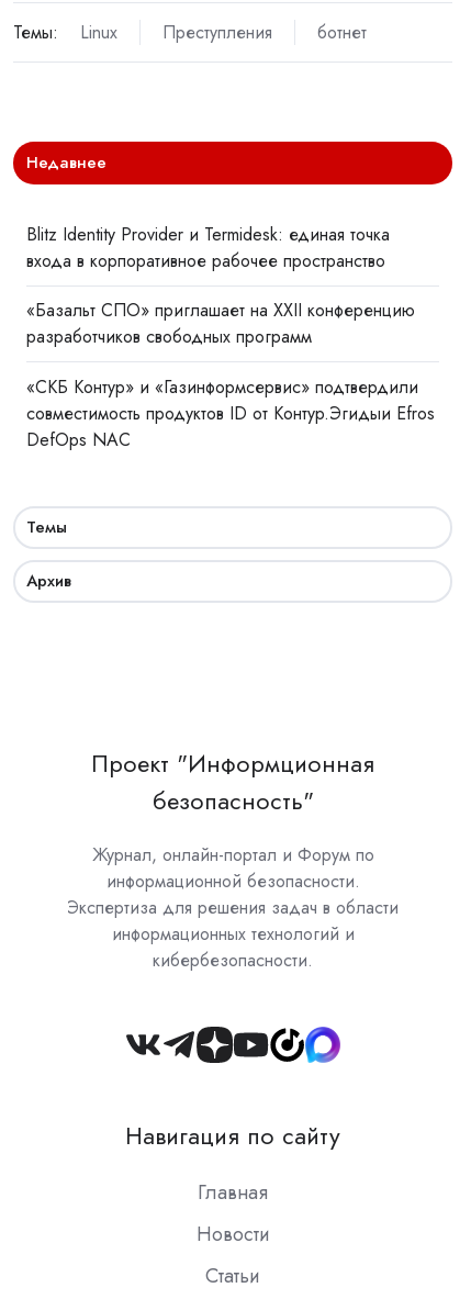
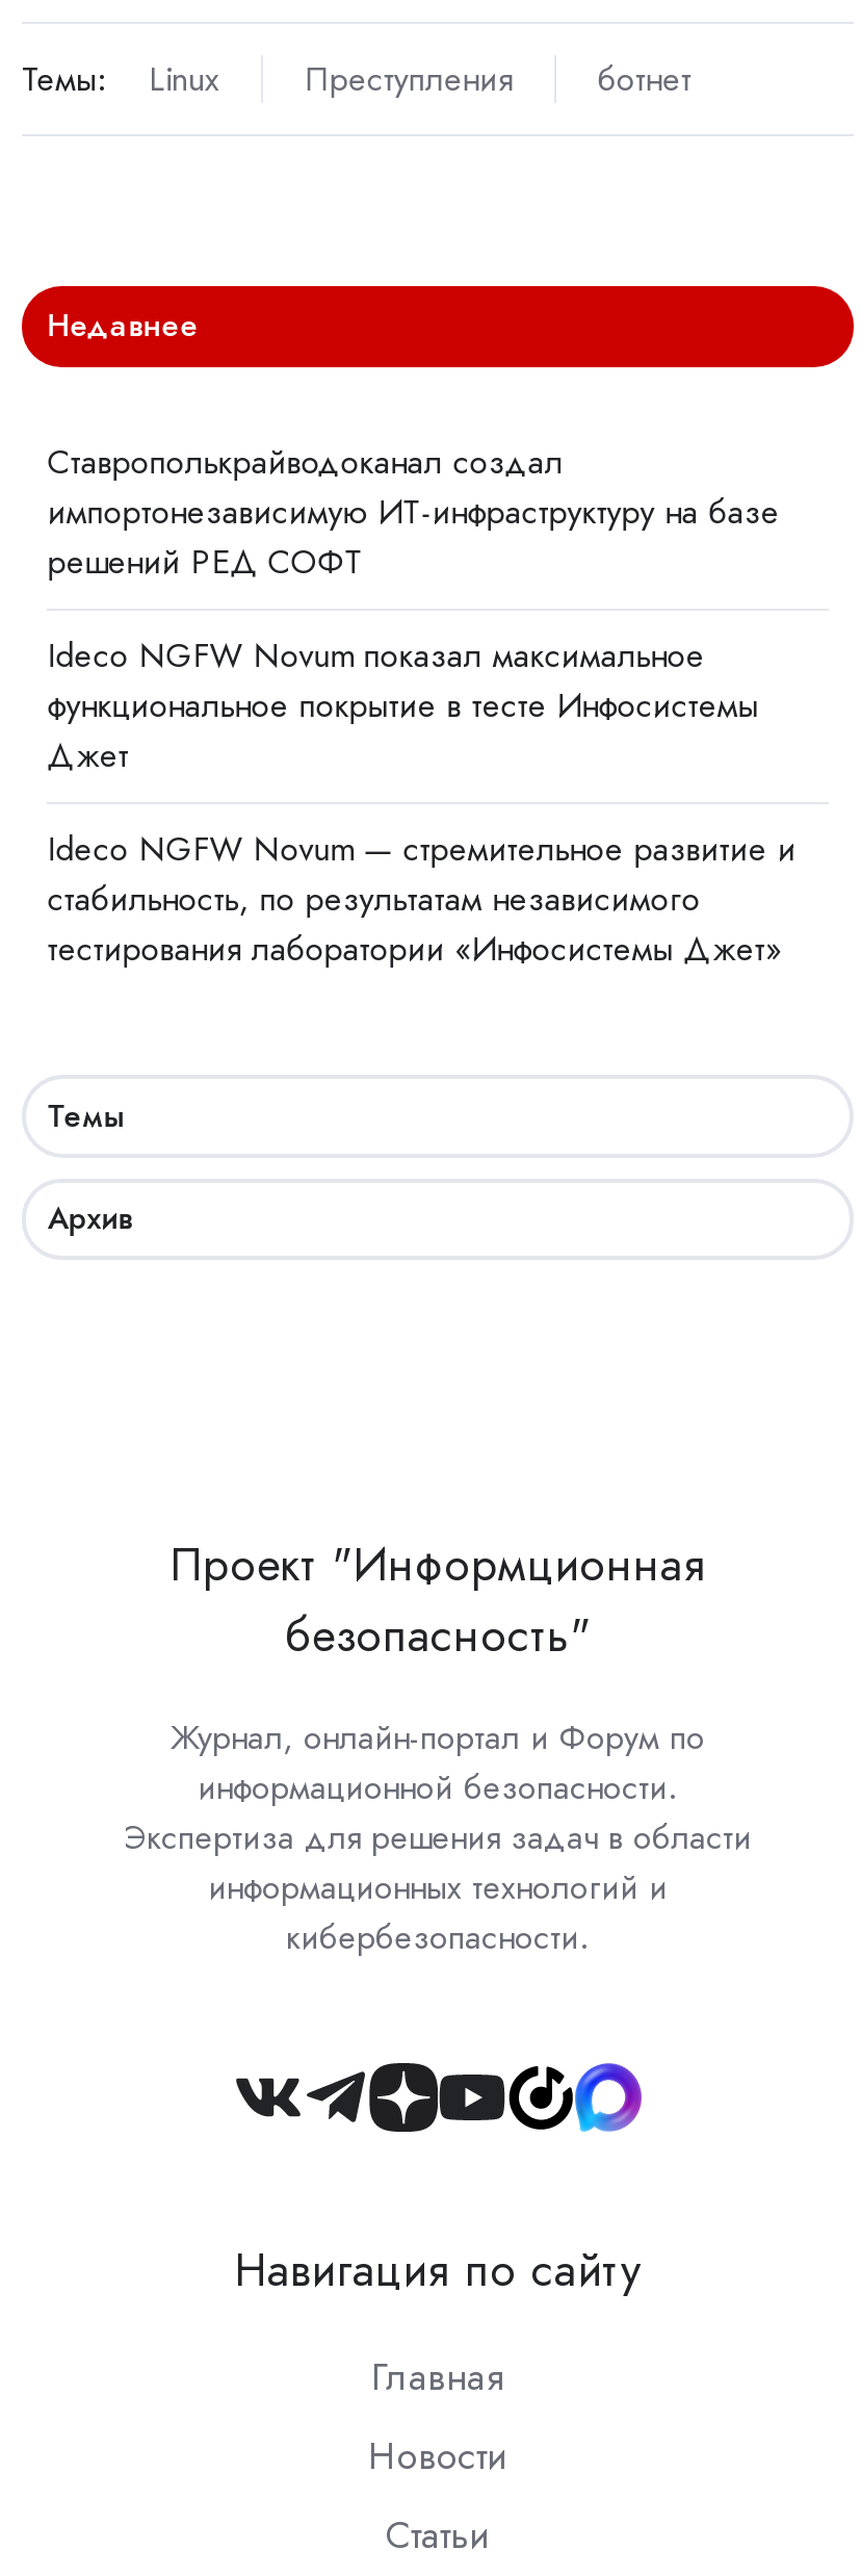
[27,222,390,274] Blitz Identity Provider и Termidesk: единая точка | входа в корпоративное рабочее пространство -> [47,438,779,586] Ставрополькрайводоканал создал | импортонезависимую ИТ-инфраструктуру на базе | решений РЕД СОФТ
[27,298,415,350] «Базальт СПО» приглашает на XXII конференцию | разработчиков свободных программ -> [47,632,758,780] Ideco NGFW Novum показал максимальное | функциональное покрытие в тесте Инфосистемы | Джет
[27,374,435,452] «СКБ Контур» и «Газинформсервис» подтвердили | совместимость продуктов ID от Контур.Эгидыи Efros | DefOps NAC -> [47,826,796,974] Ideco NGFW Novum — стремительное развитие и | стабильность, по результатам независимого | тестирования лаборатории «Инфосистемы Джет»

